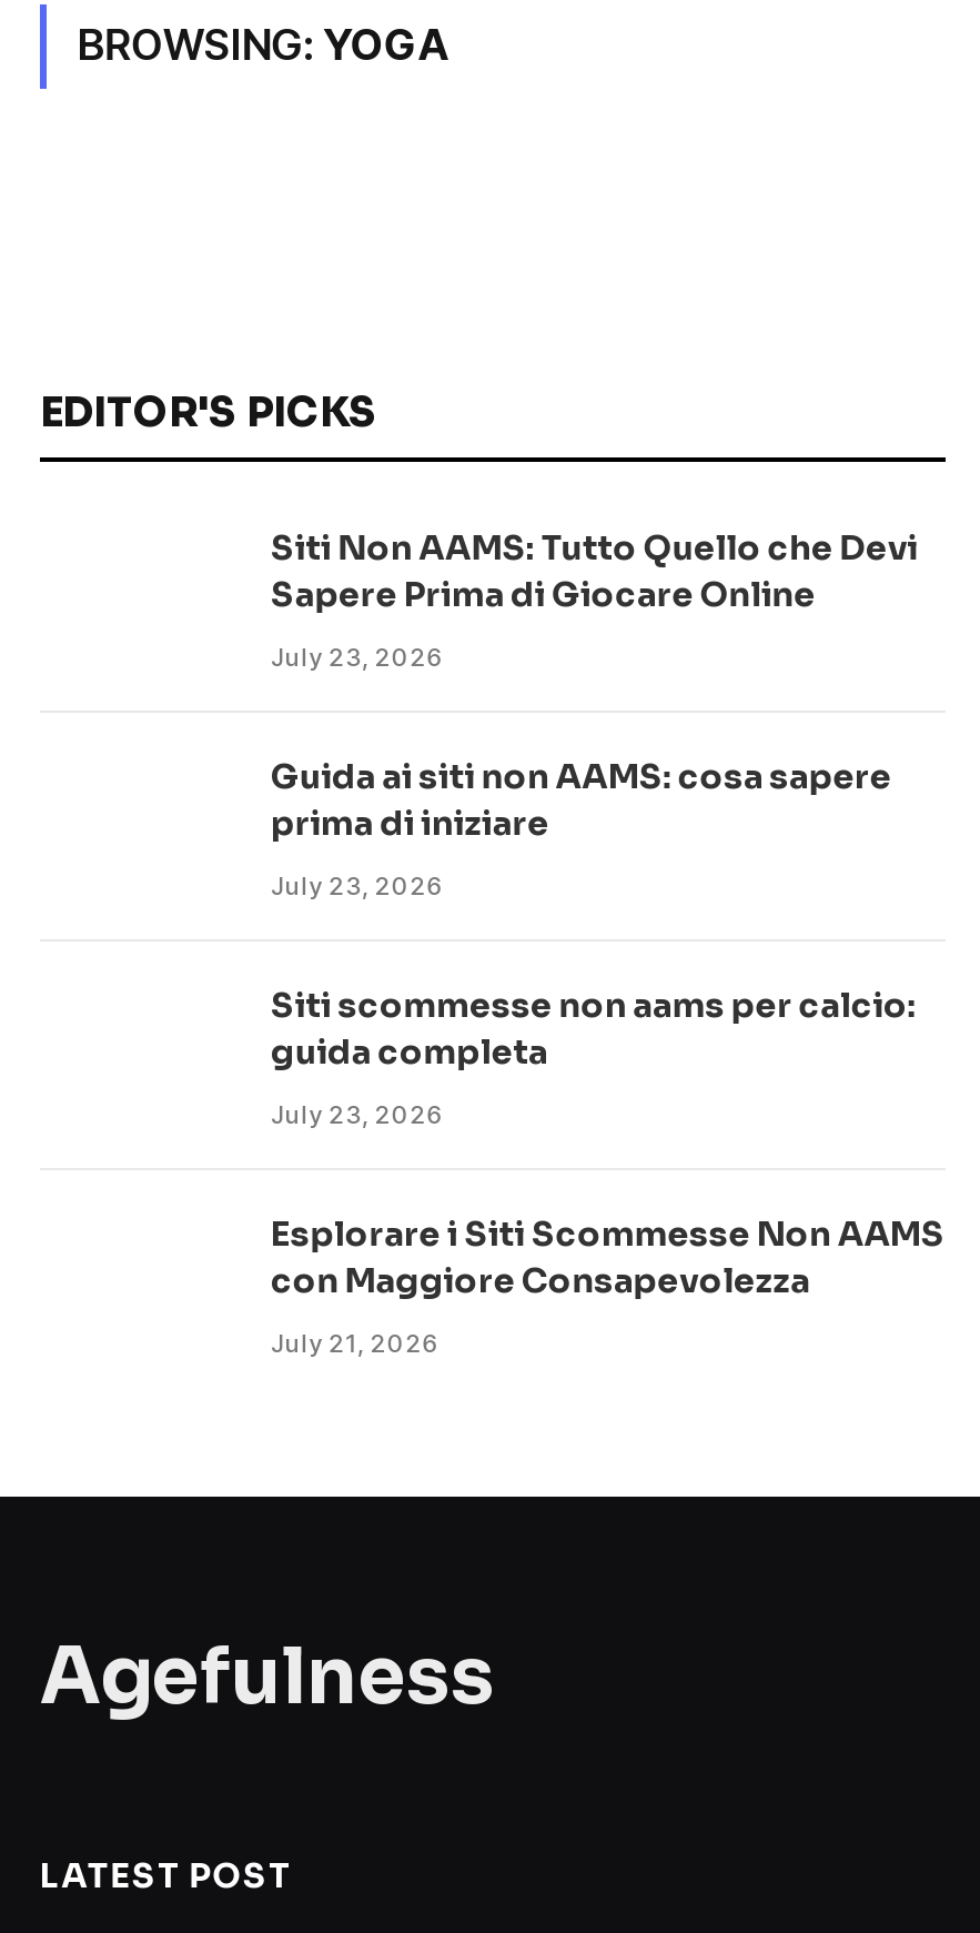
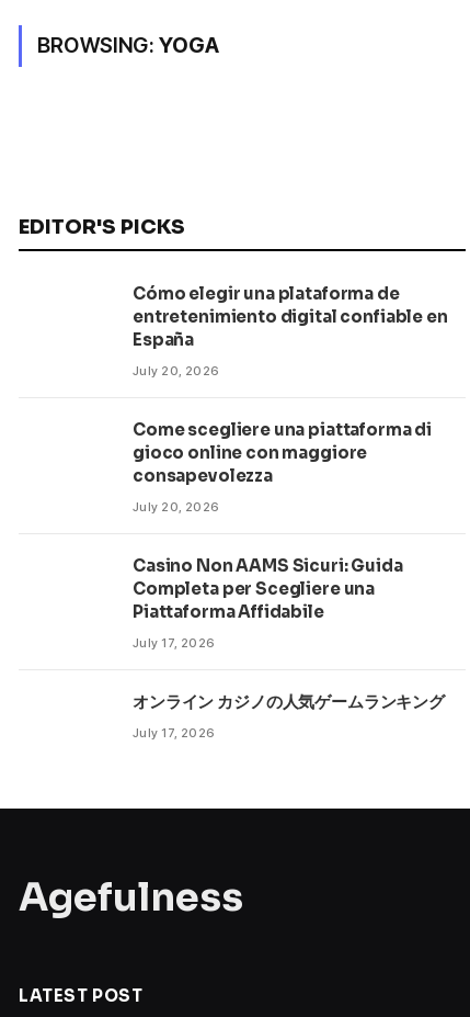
[271,526,918,615] Siti Non AAMS: Tutto Quello che Devi | Sapere Prima di Giocare Online -> [133,283,448,350] Cómo elegir una plataforma de | entretenimiento digital confiable en | España
[271,642,445,673] July 23, 2026 -> [133,363,220,378] July 20, 2026
[271,755,892,844] Guida ai siti non AAMS: cosa sapere | prima di iniziare -> [133,419,432,486] Come scegliere una piattaforma di | gioco online con maggiore | consapevolezza
[271,870,445,902] July 23, 2026 -> [133,499,220,515] July 20, 2026
[271,984,916,1073] Siti scommesse non aams per calcio: | guida completa -> [133,555,403,622] Casino Non AAMS Sicuri: Guida | Completa per Scegliere una | Piattaforma Affidabile
[271,1099,445,1130] July 23, 2026 -> [133,635,215,651] July 17, 2026
[271,1212,945,1301] Esplorare i Siti Scommesse Non AAMS | con Maggiore Consapevolezza -> [133,691,445,712] オンライン カジノの人気ゲームランキング
[271,1328,441,1359] July 21, 2026 -> [133,725,215,741] July 17, 2026

